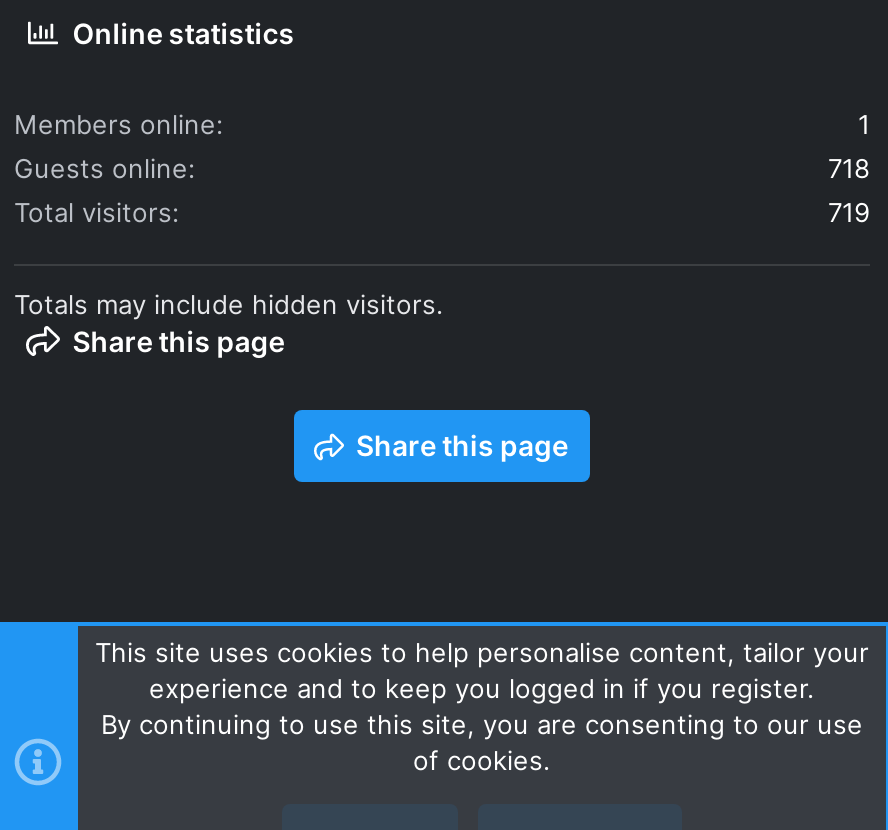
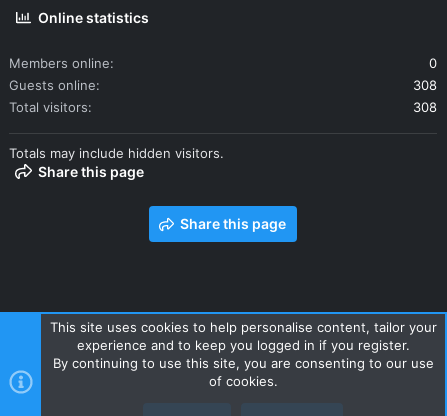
[858,108,870,140] 1 -> [429,55,437,71] 0
[828,152,870,184] 718 -> [413,77,437,93] 308
[828,196,870,228] 719 -> [413,99,437,115] 308

